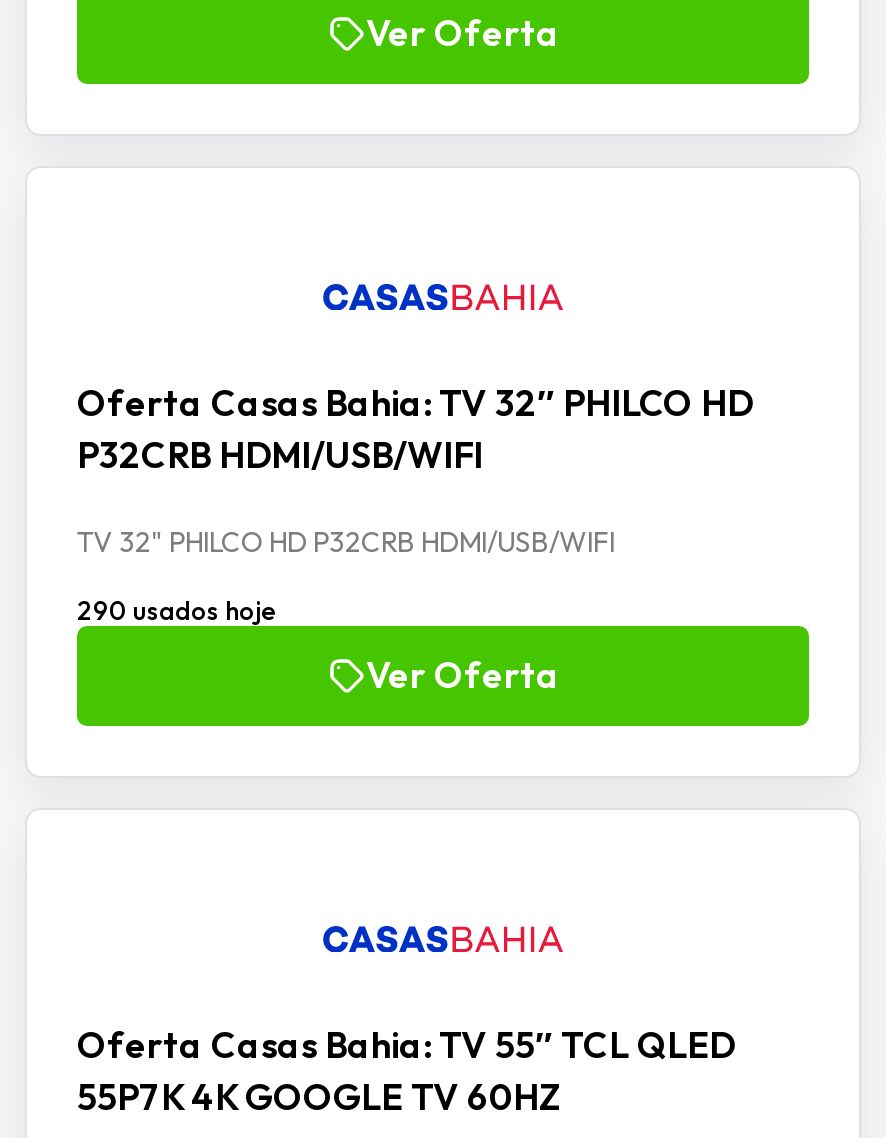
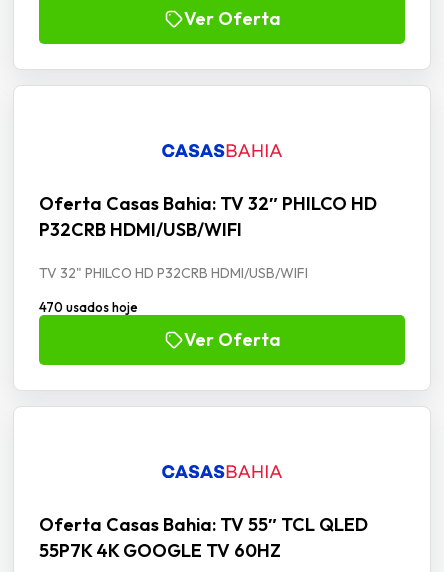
[77,594,277,626] 290 usados hoje -> [39,299,138,315] 470 usados hoje

